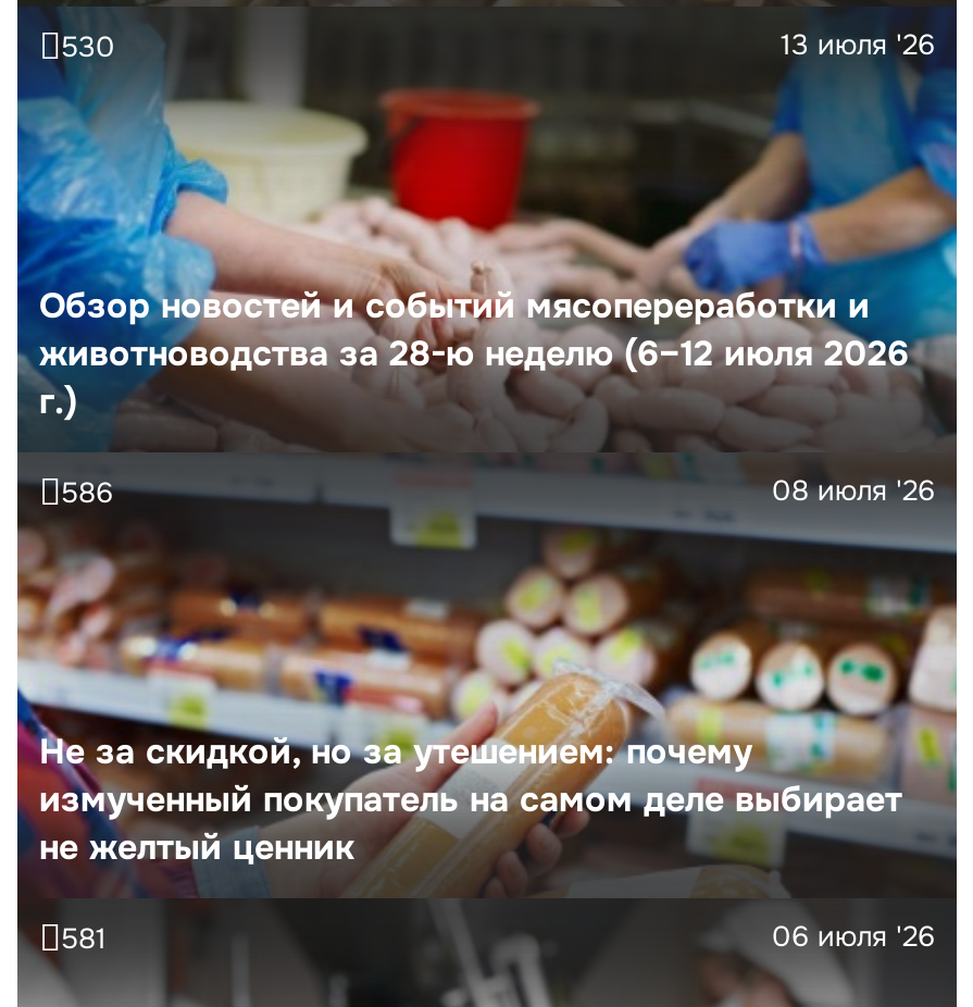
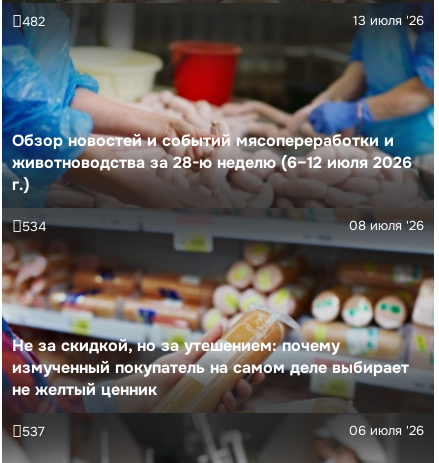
[61,28,115,65] 530 -> [22,13,45,30] 482
[61,474,113,511] 586 -> [22,218,46,235] 534
[61,920,107,957] 581 -> [22,423,45,440] 537

